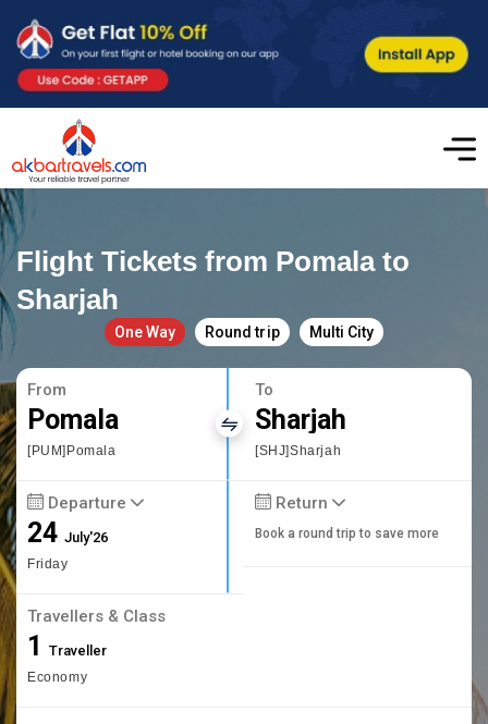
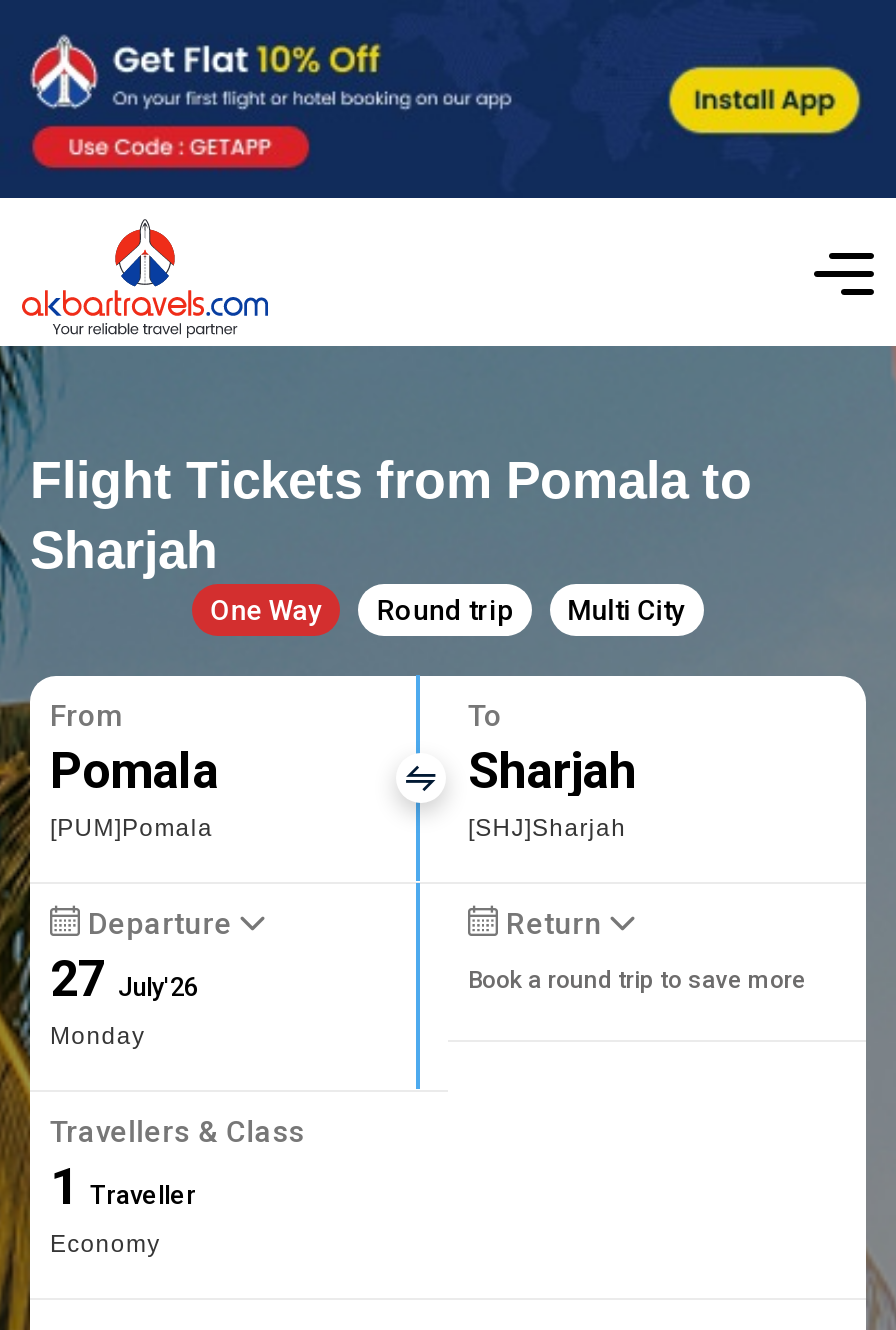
[27,517,108,571] 24 July'26 | Friday -> [50,950,198,1050] 27 July'26 | Monday

